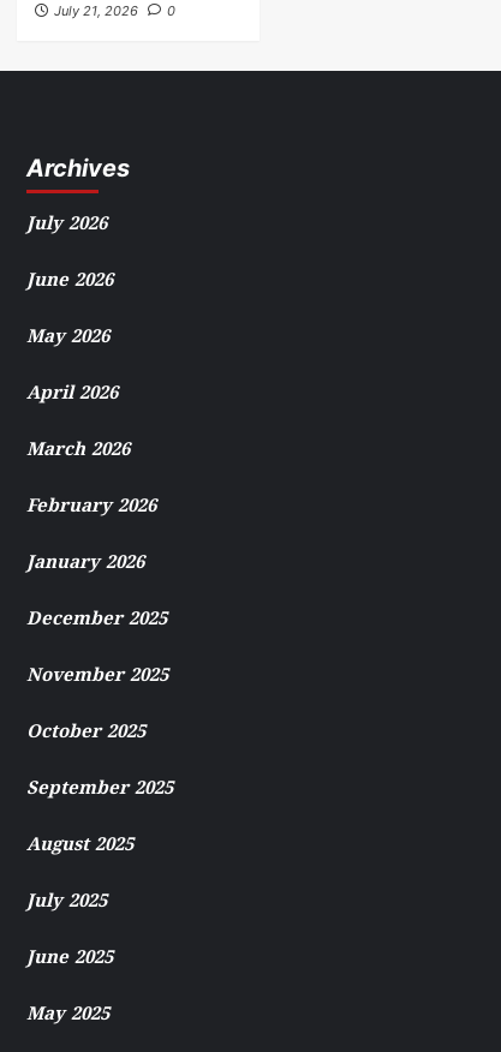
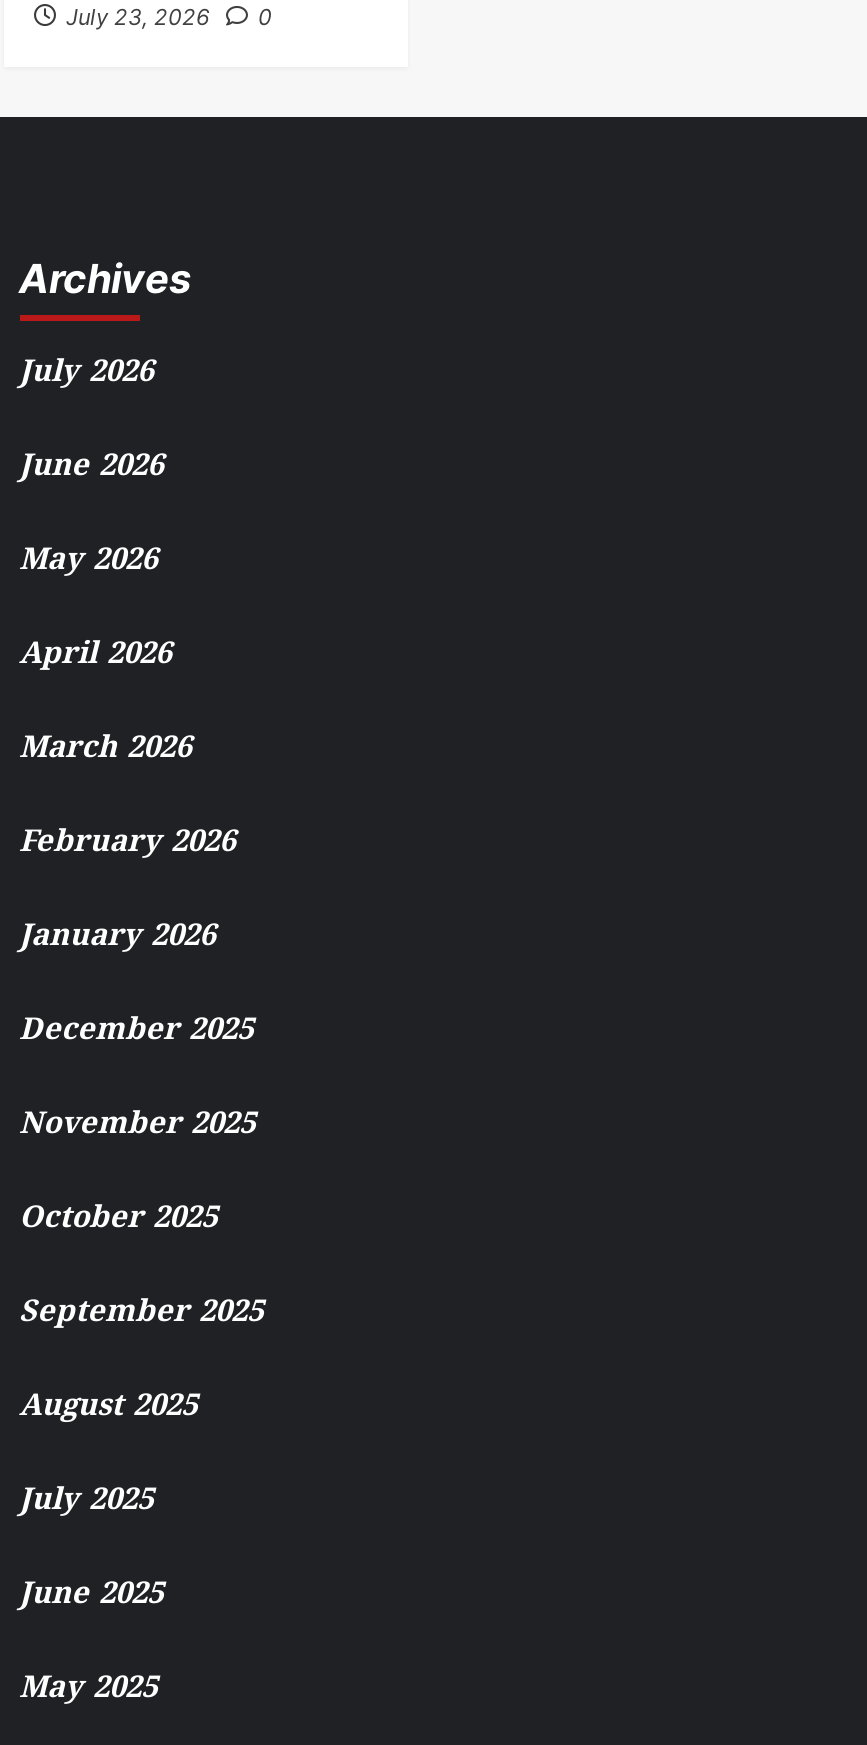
[54,2,175,19] July 21, 2026 0 -> [66,4,272,32] July 23, 2026 0

